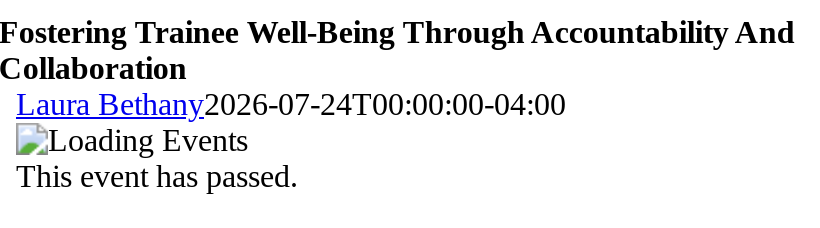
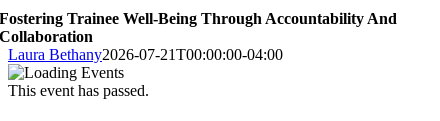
[16,87,566,121] Laura Bethany2026-07-24T00:00:00-04:00 -> [8,46,283,63] Laura Bethany2026-07-21T00:00:00-04:00

